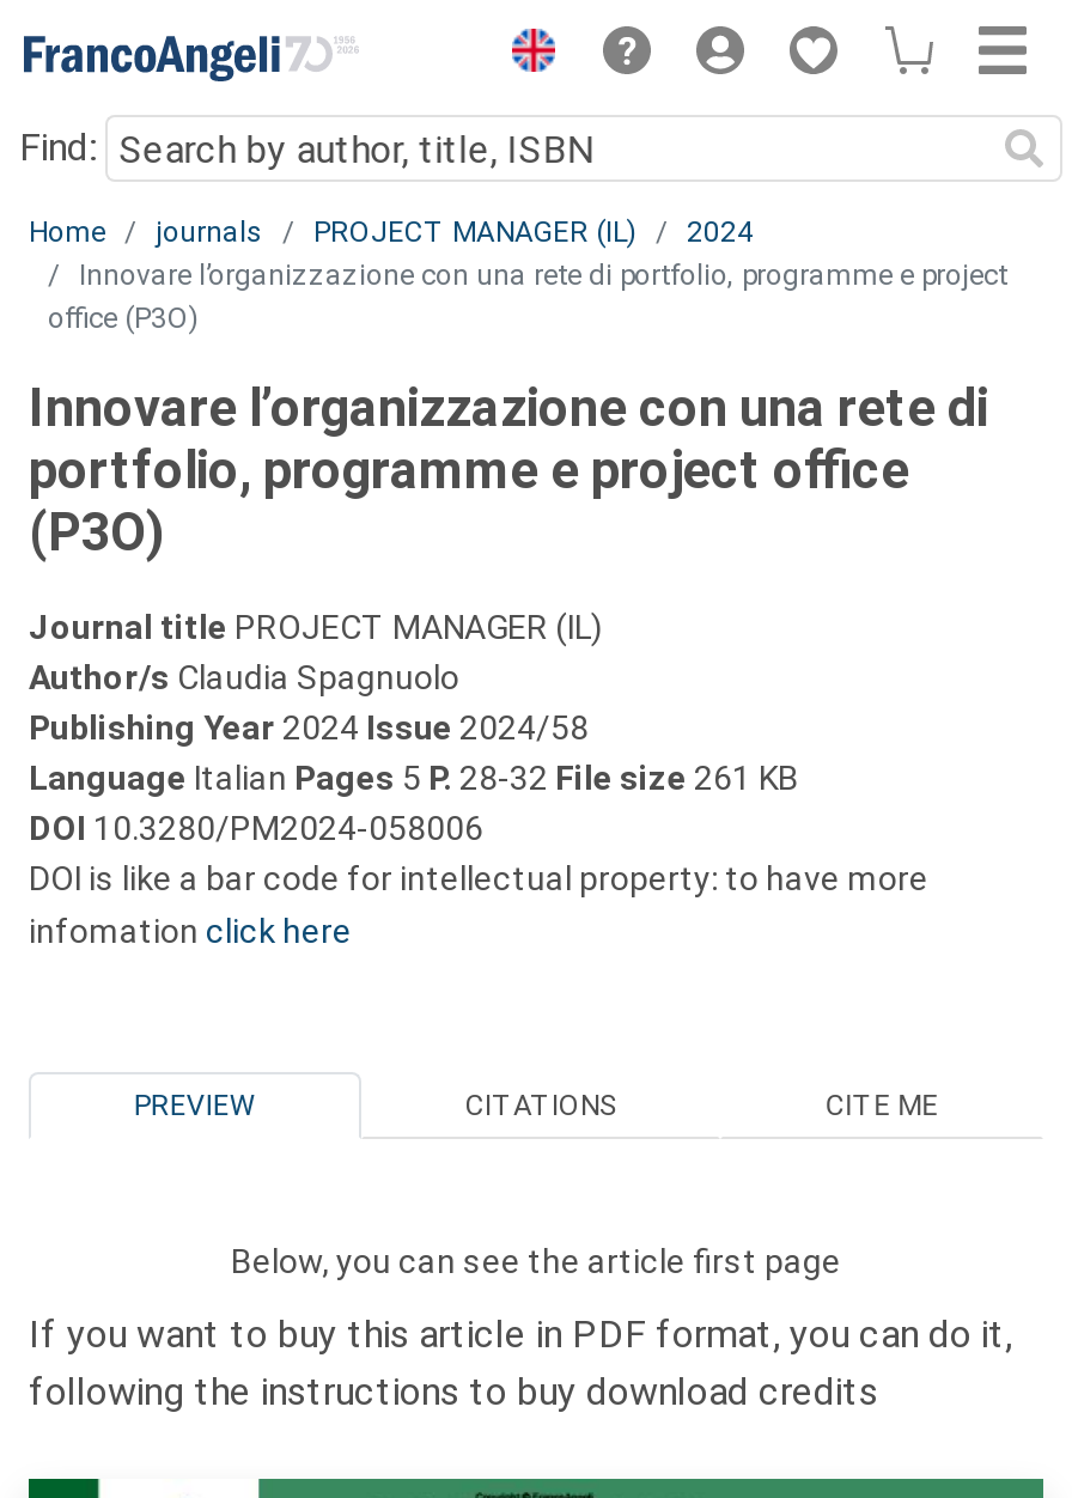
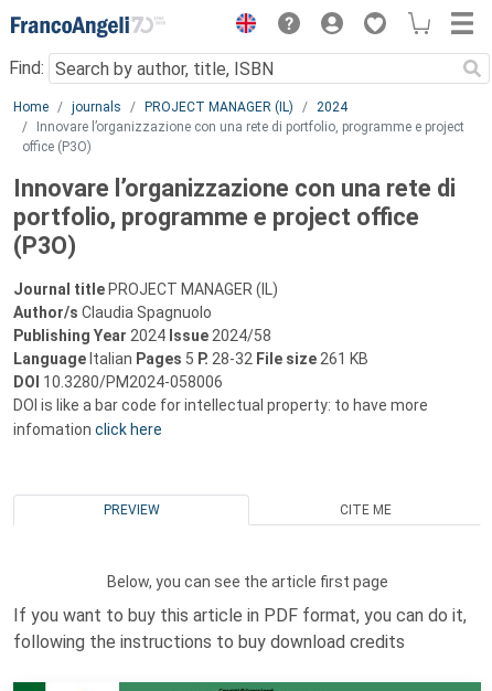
[465,1089,616,1122] CITATIONS -> none

